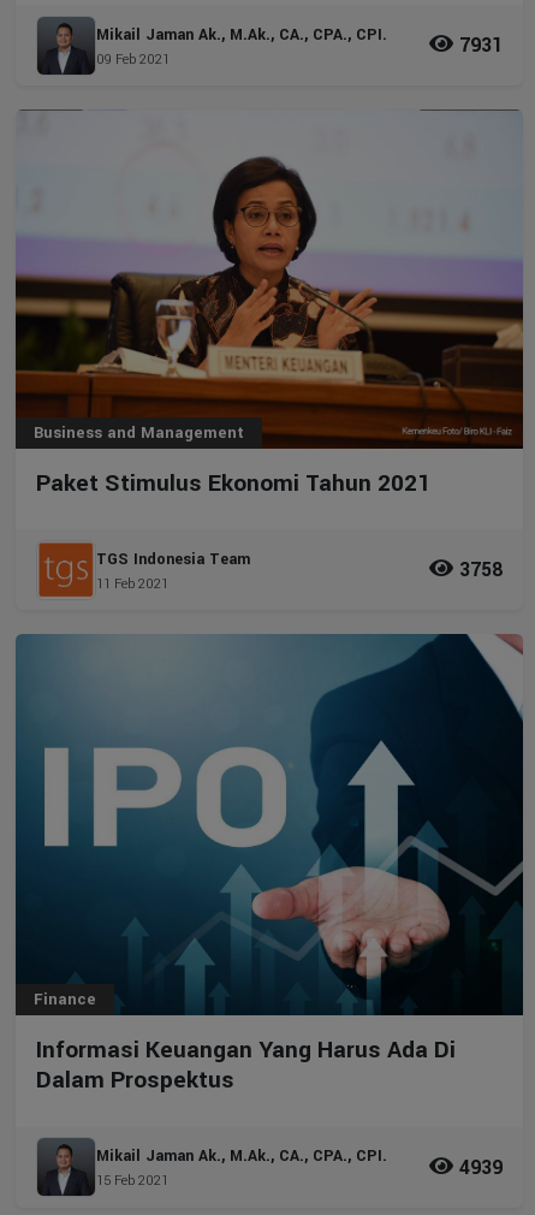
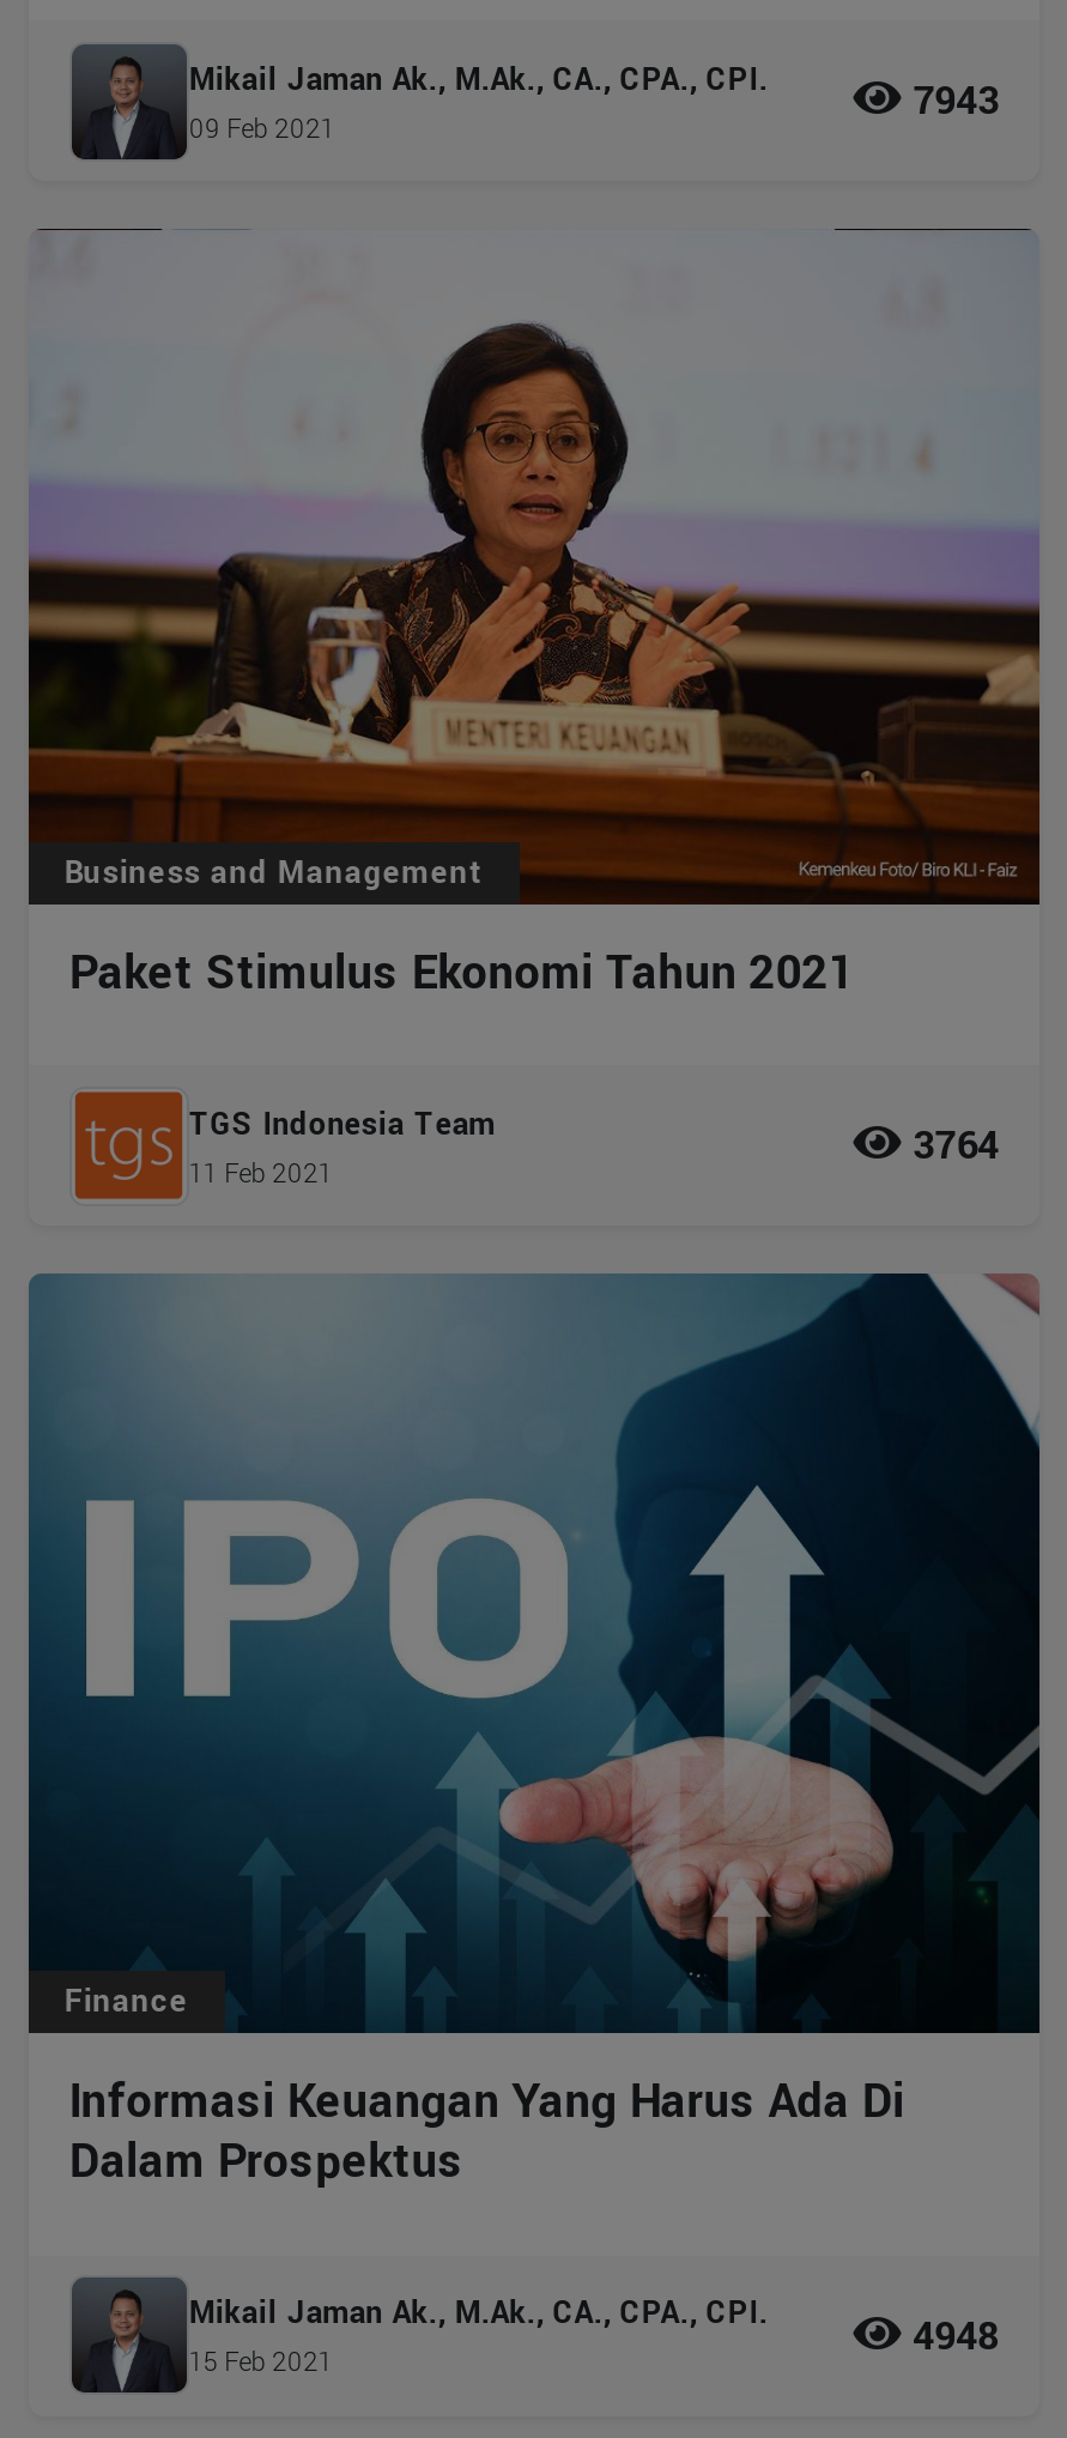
[453,32,503,59] 7931 -> [901,74,999,129] 7943
[453,556,503,584] 3758 -> [901,1119,999,1174] 3764
[453,1153,503,1181] 4939 -> [901,2308,999,2363] 4948

